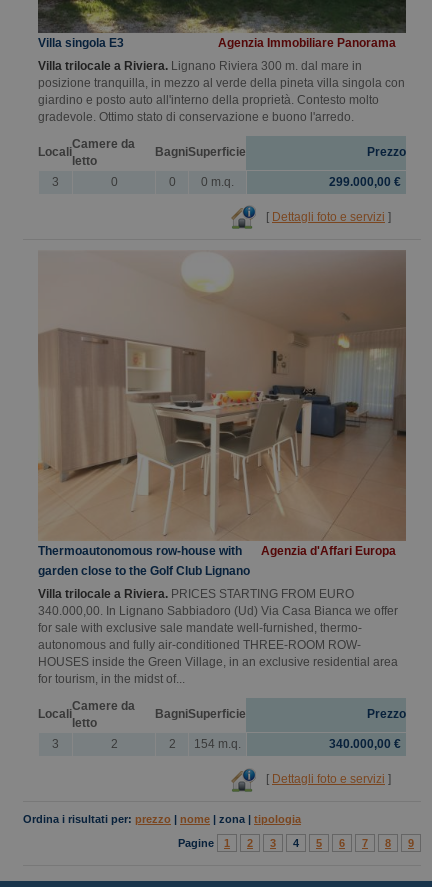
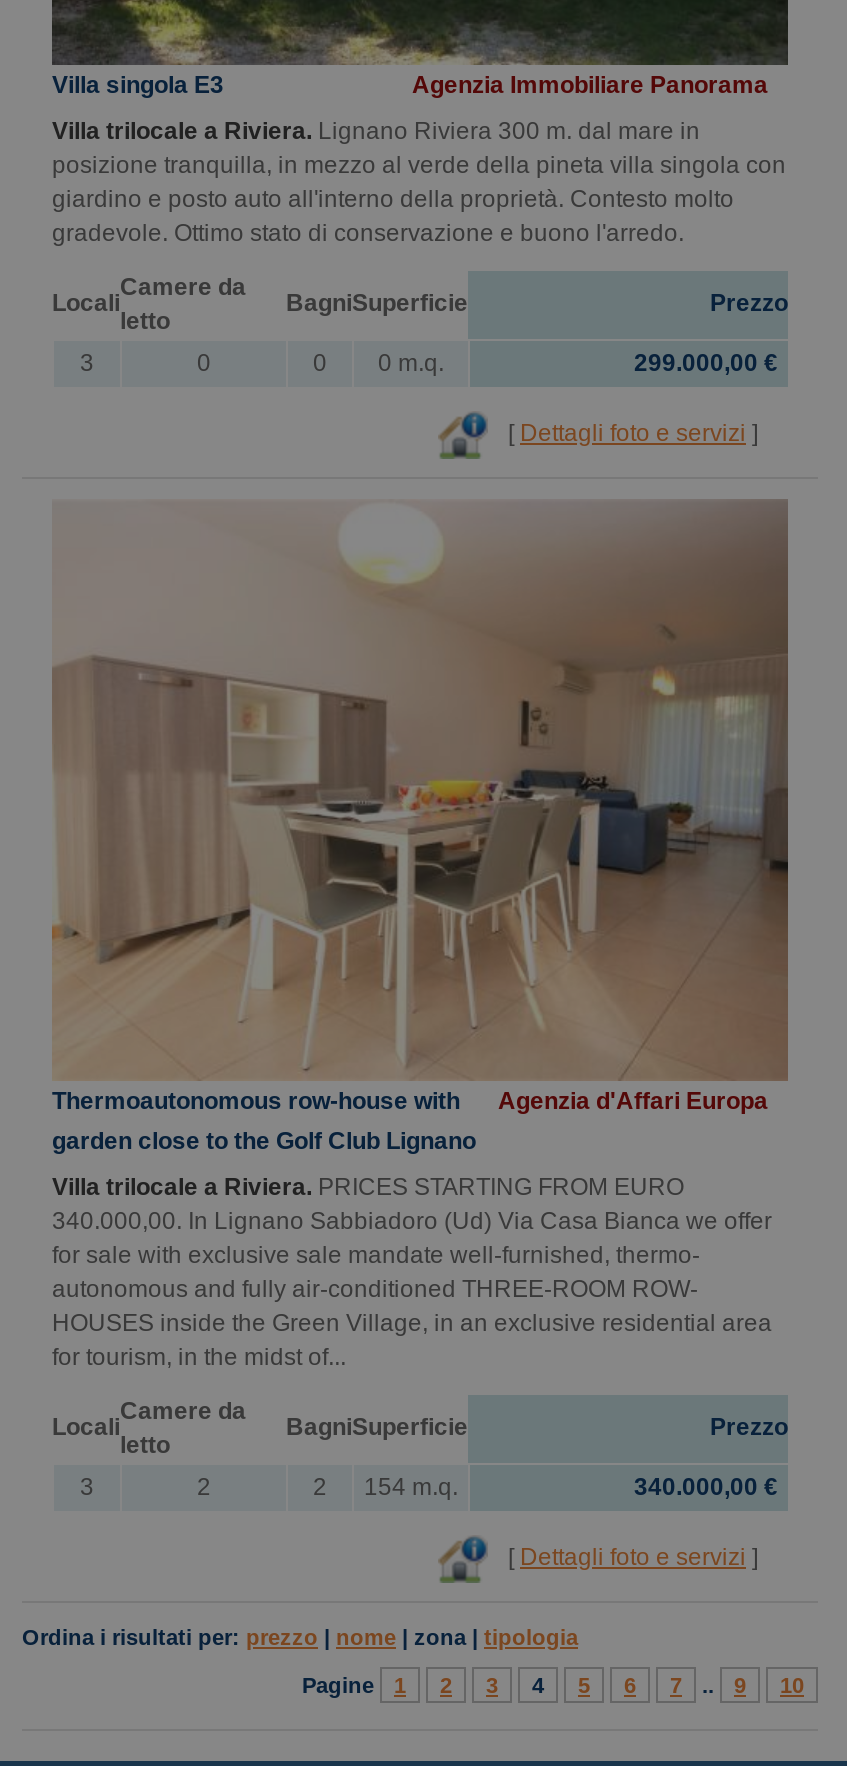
[362,837,414,849] 7 | 8 | 9 -> [670,1674,804,1698] 7 .. 9 | 10

